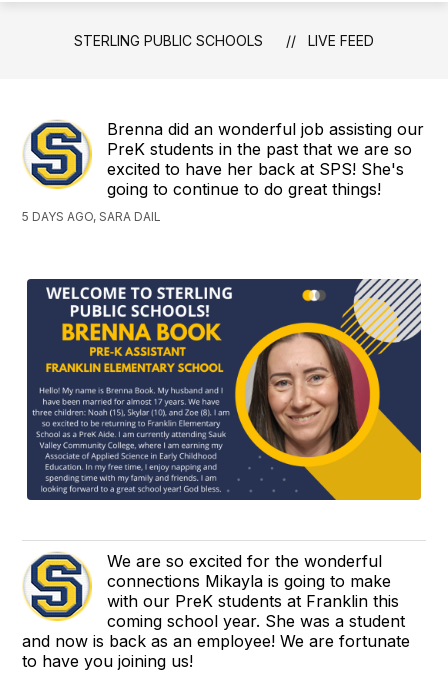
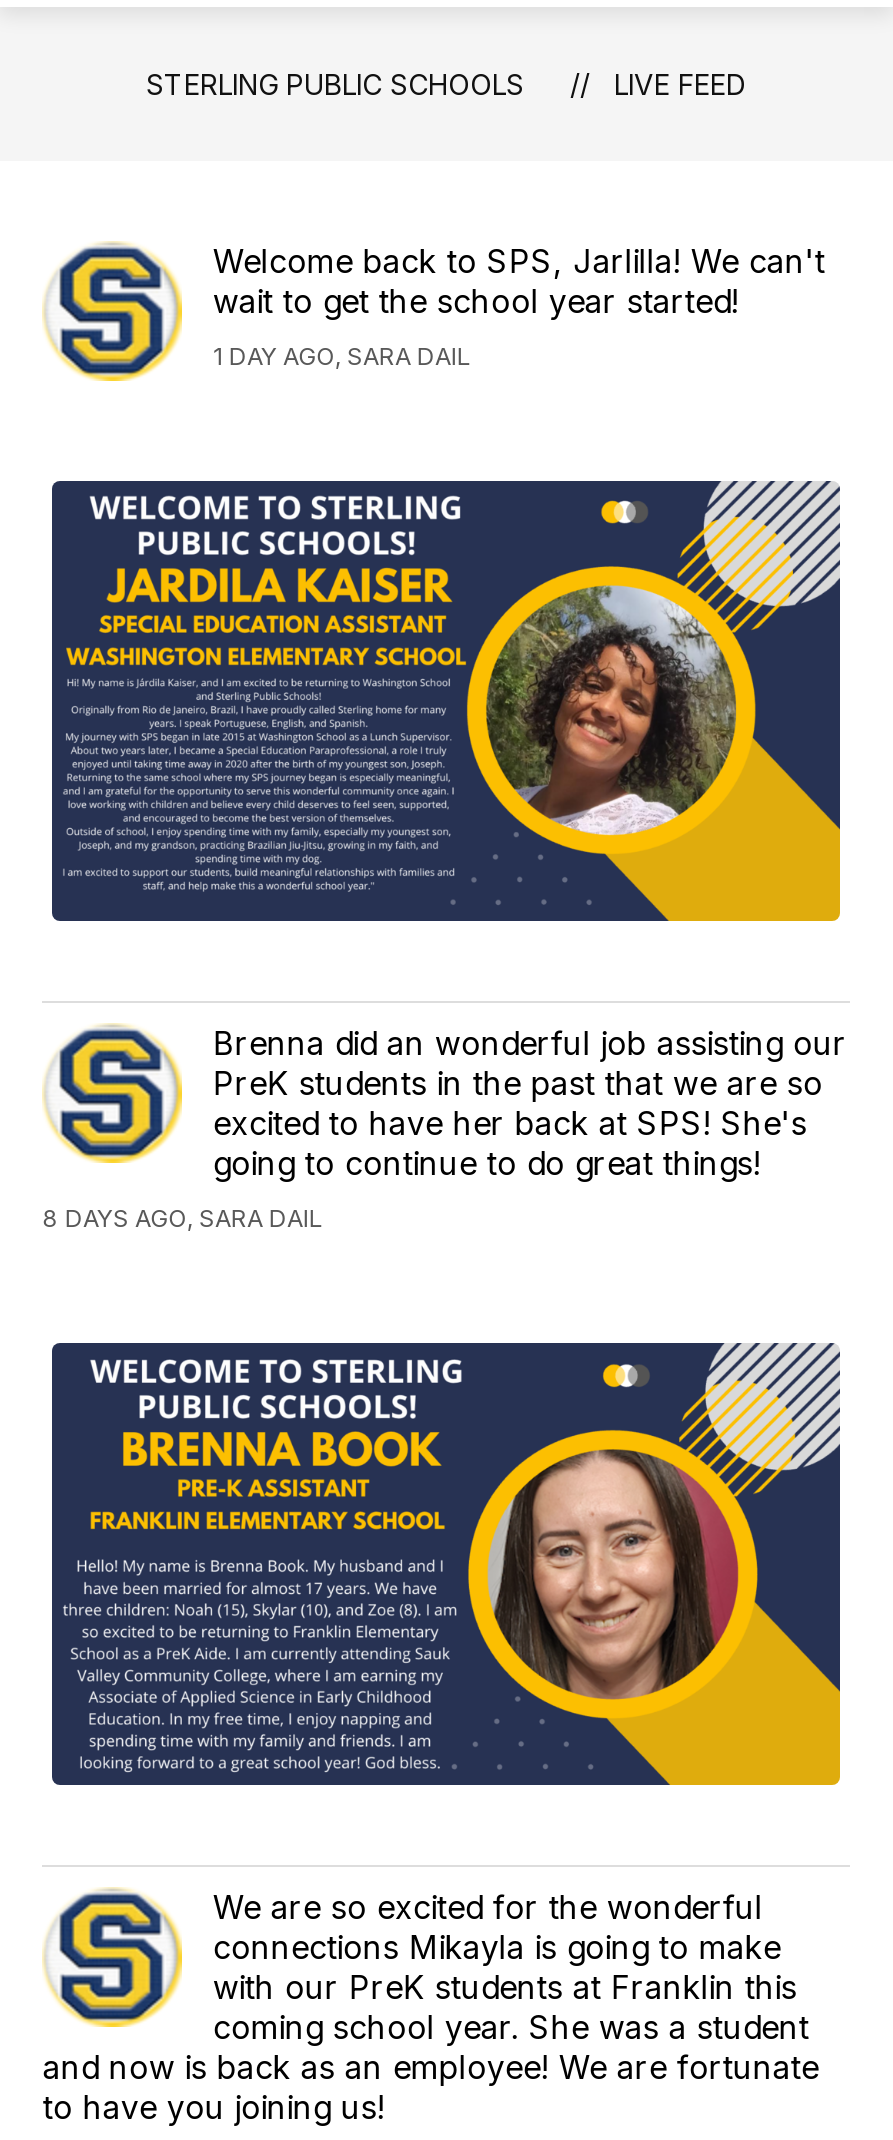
none -> [50,479,842,923] [image]
none -> [213,241,825,371] Welcome back to SPS, Jarlilla! We can't | wait to get the school year started! | 1 DAY AGO, SARA DAIL
[22,209,161,224] 5 DAYS AGO, SARA DAIL -> [43,1203,323,1233] 8 DAYS AGO, SARA DAIL

